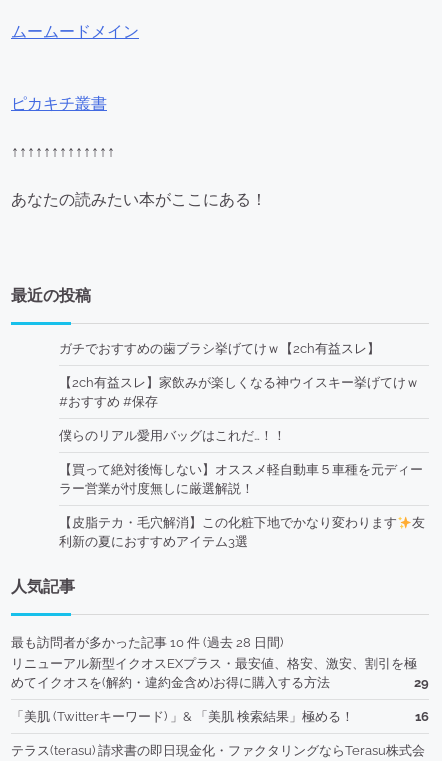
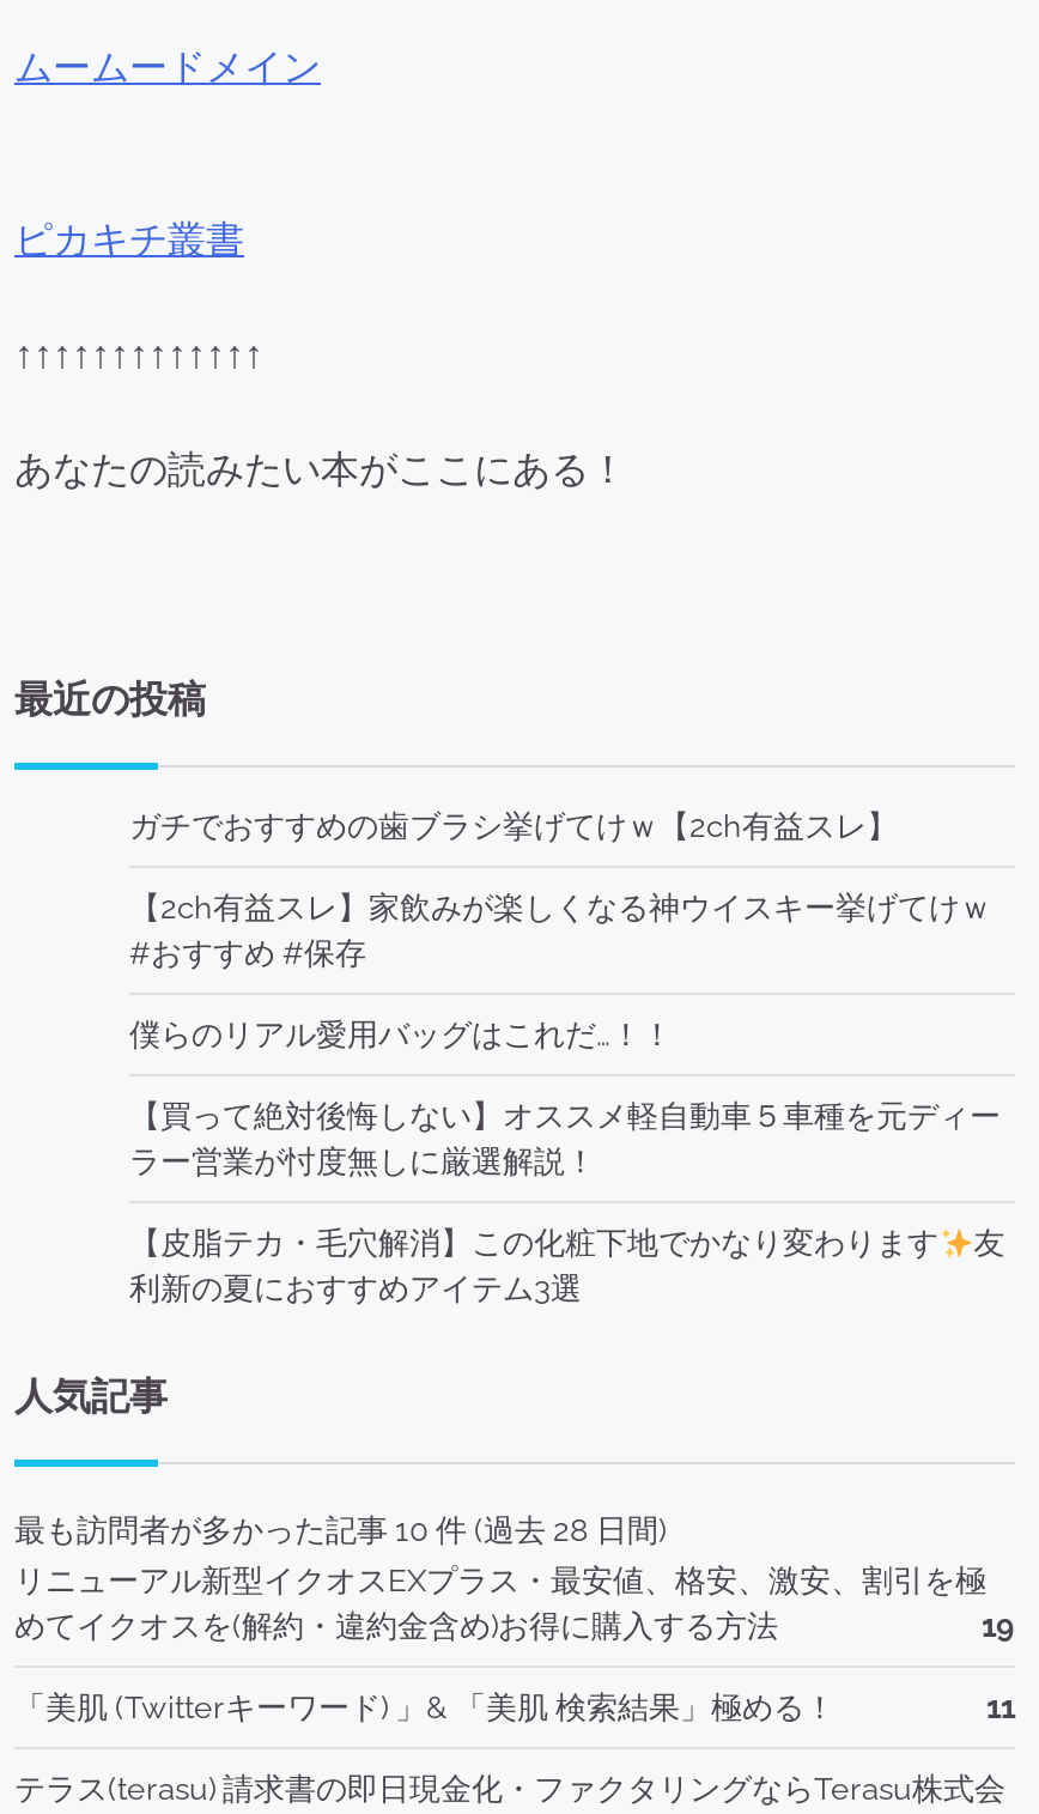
[414,675,429,690] 29 -> [982,1609,1015,1645] 19
[415,709,429,724] 16 -> [986,1690,1015,1726] 11

